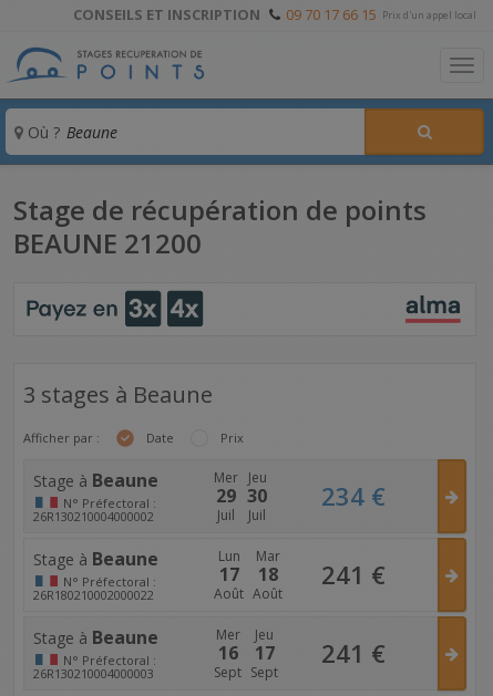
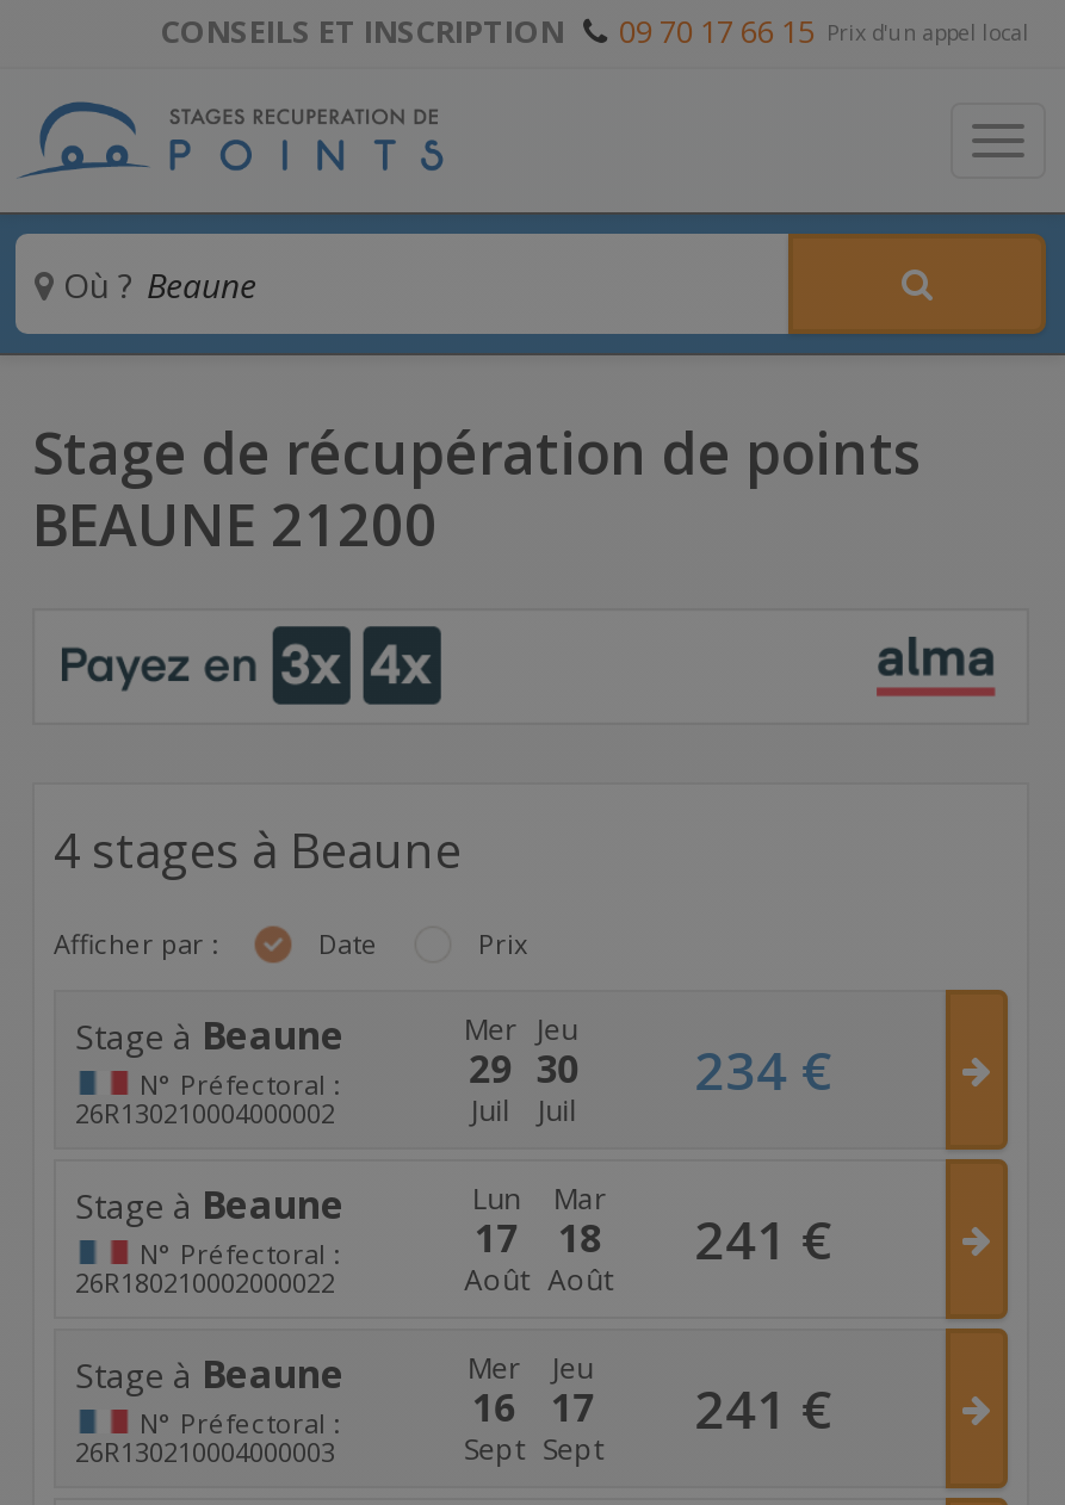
[23,379,213,409] 3 stages à Beaune -> [54,818,462,882] 4 stages à Beaune

